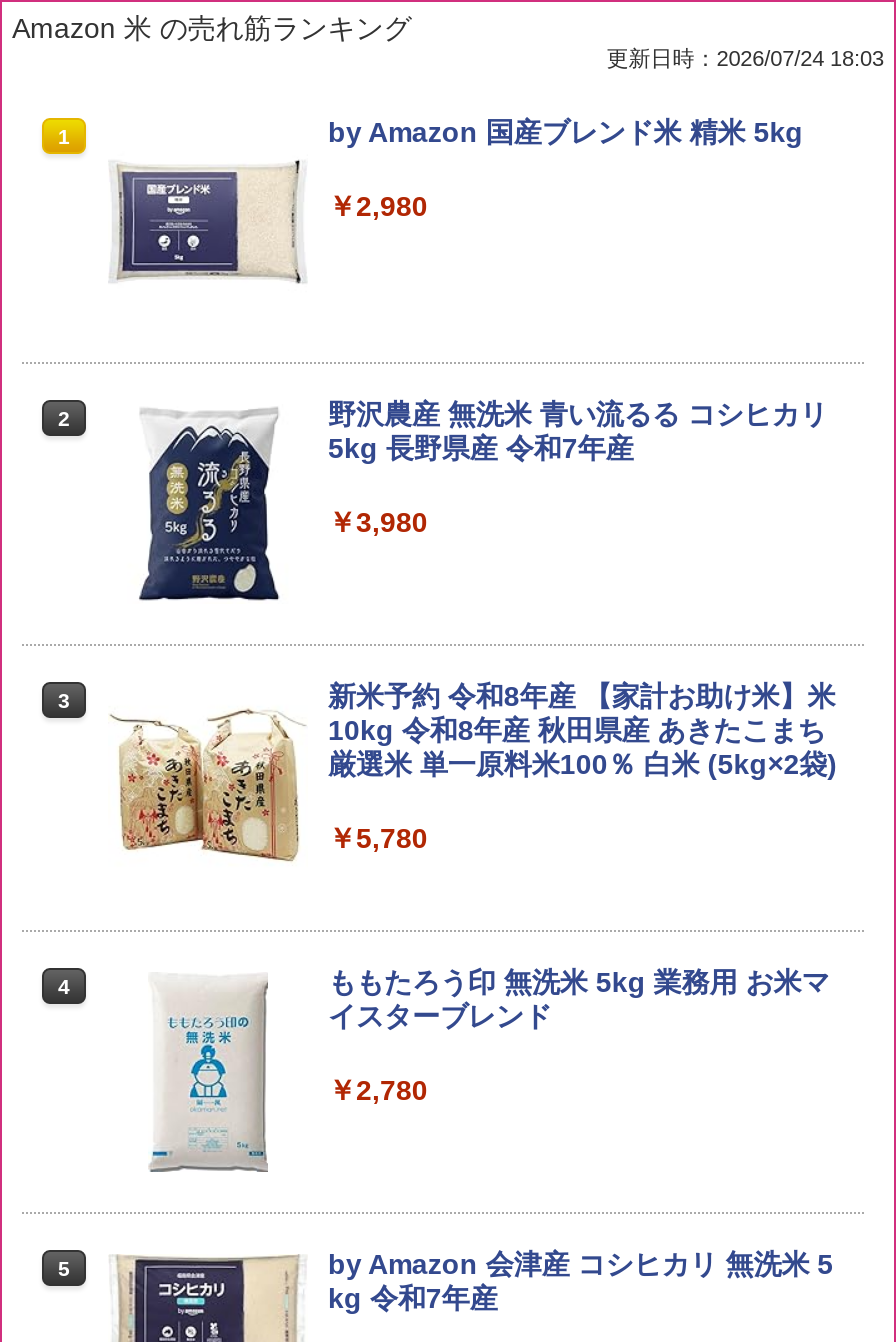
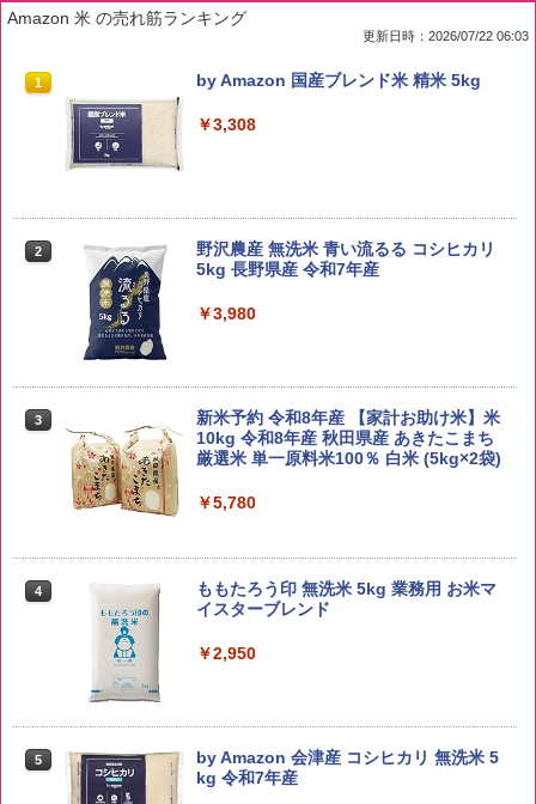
[607,47,884,71] 更新日時：2026/07/24 18:03 -> [363,29,529,43] 更新日時：2026/07/22 06:03
[328,191,428,223] ￥2,980 -> [196,115,256,134] ￥3,308
[328,1075,428,1107] ￥2,780 -> [196,644,256,663] ￥2,950

